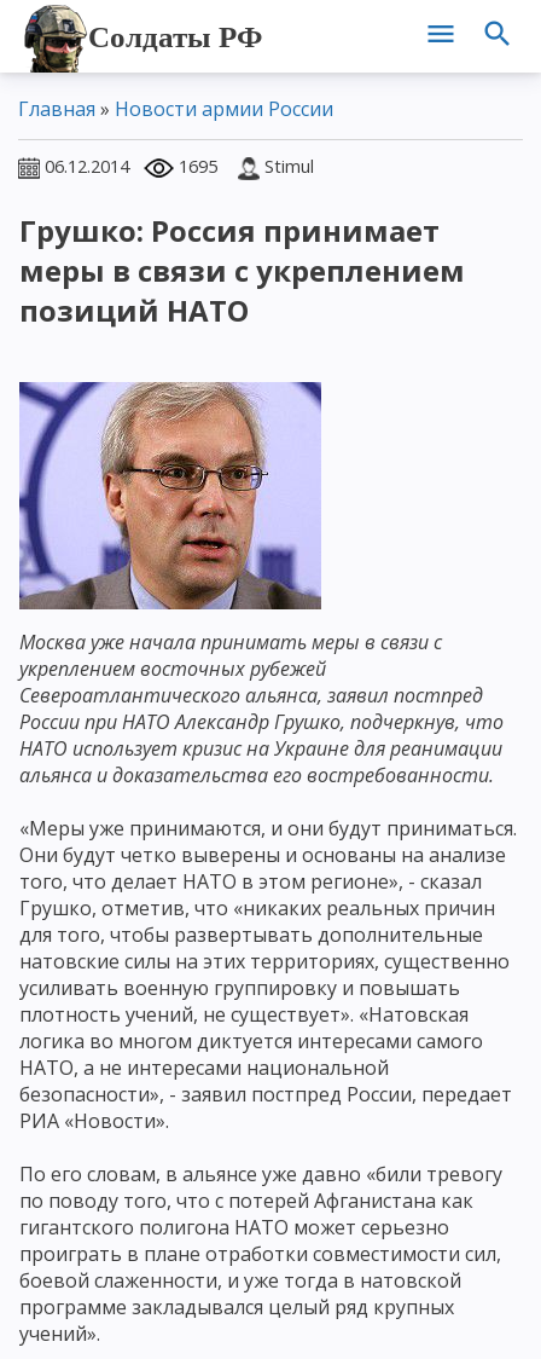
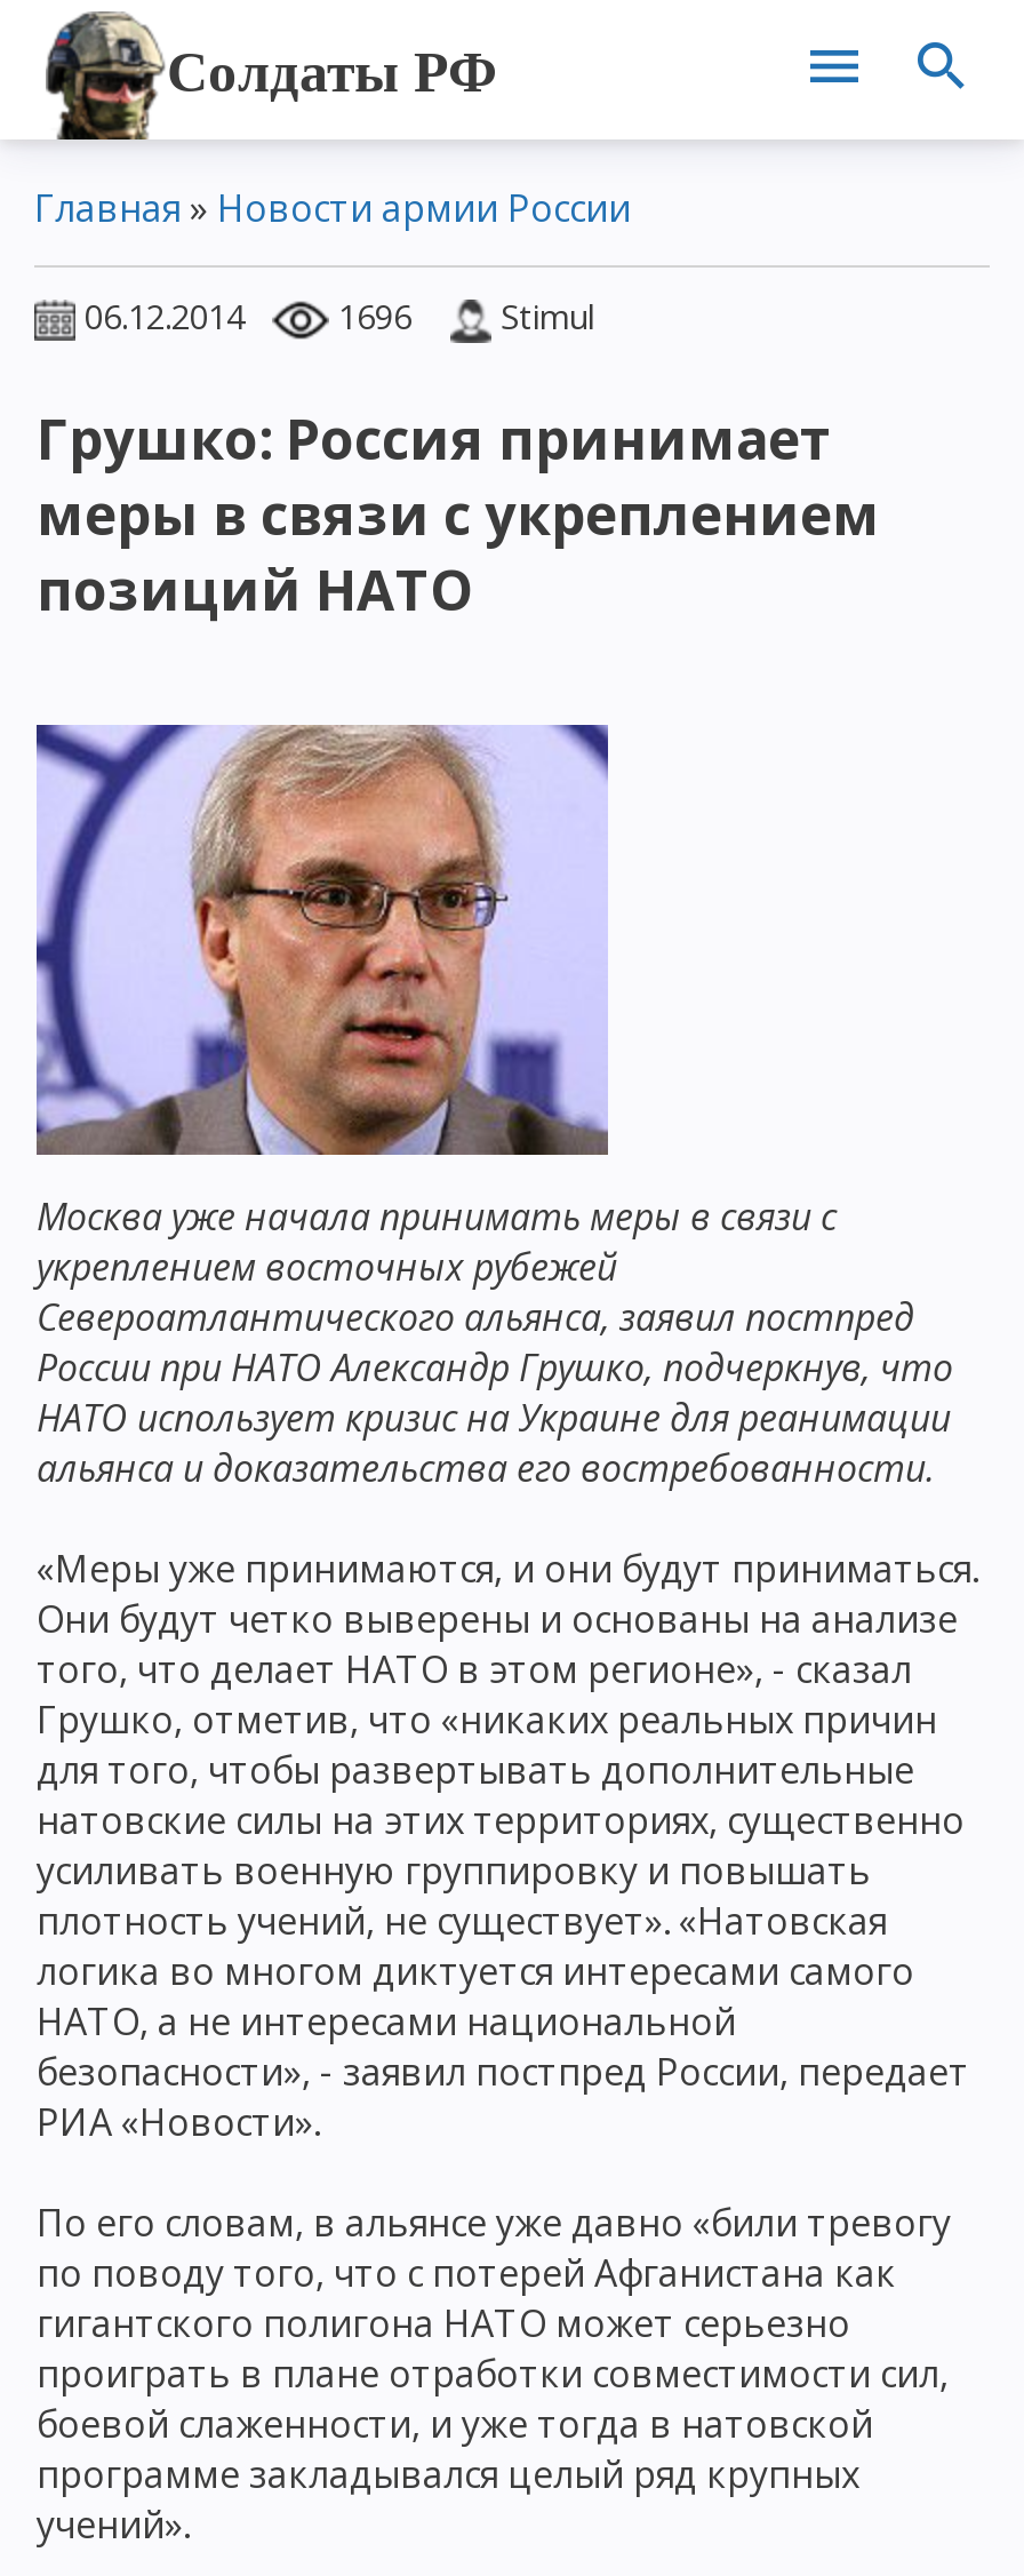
[179,154,314,178] 1695 Stimul -> [338,293,594,339] 1696 Stimul

